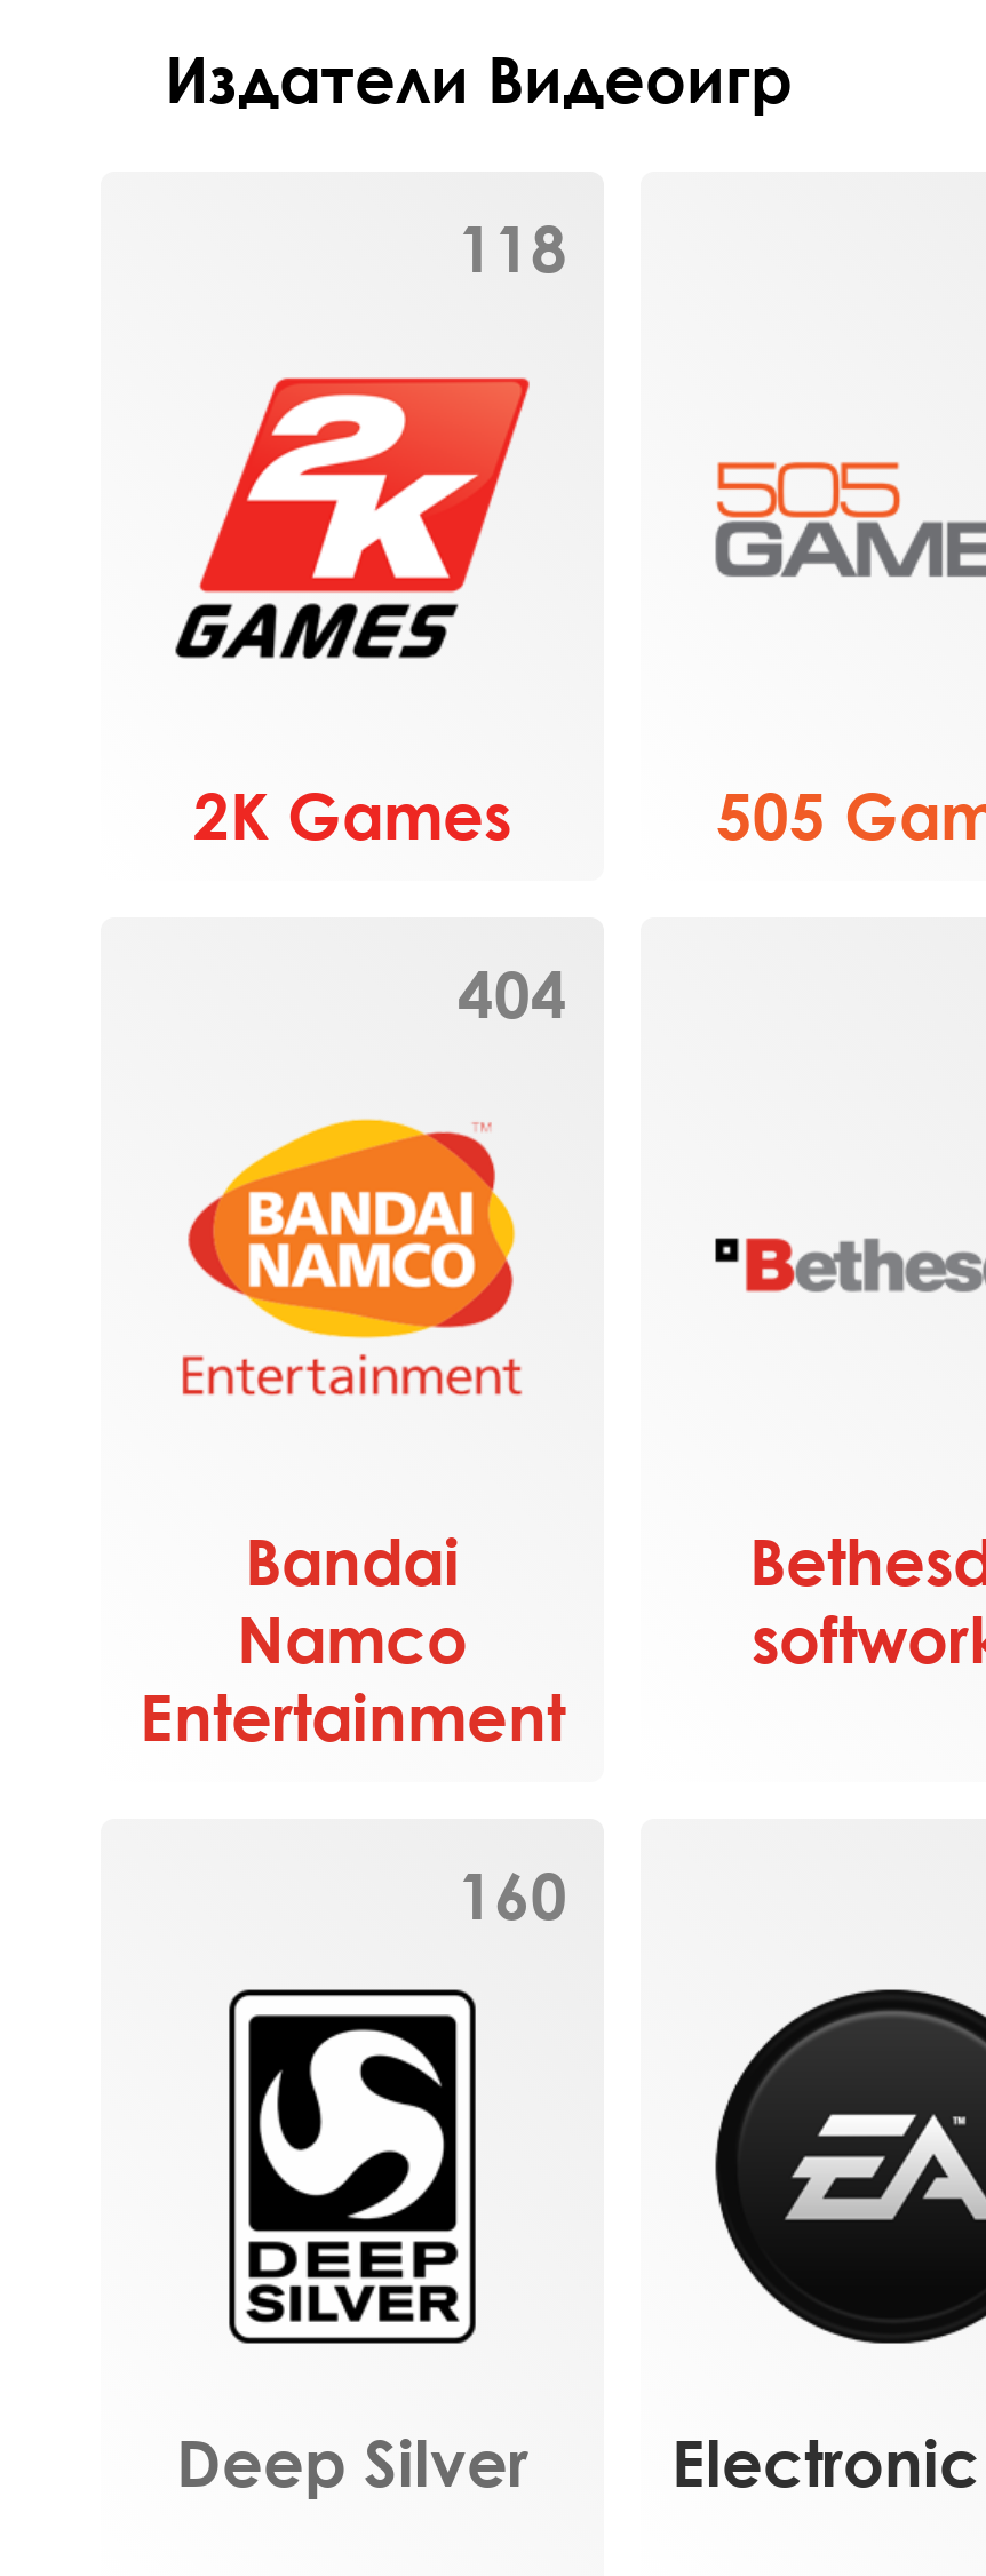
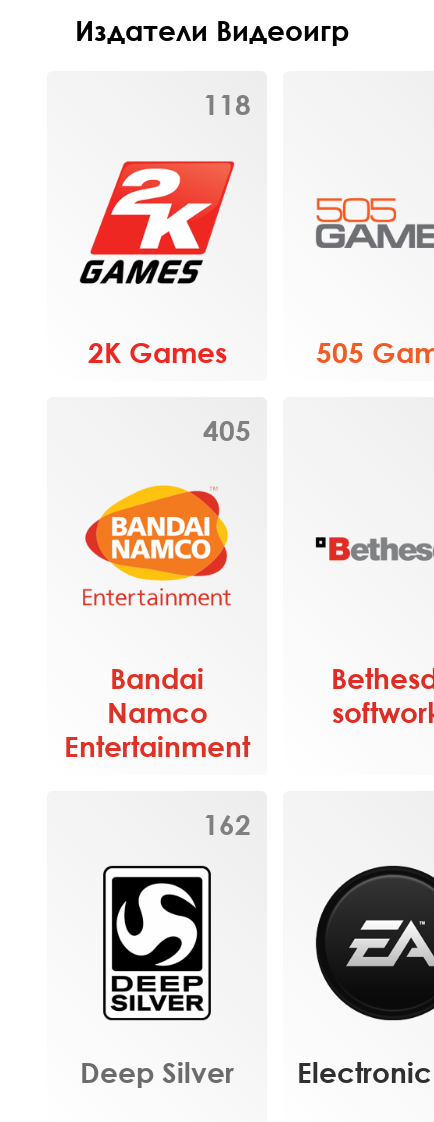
[458,954,567,1032] 404 -> [203,413,251,447] 405
[458,1856,567,1934] 160 -> [203,807,251,841] 162

